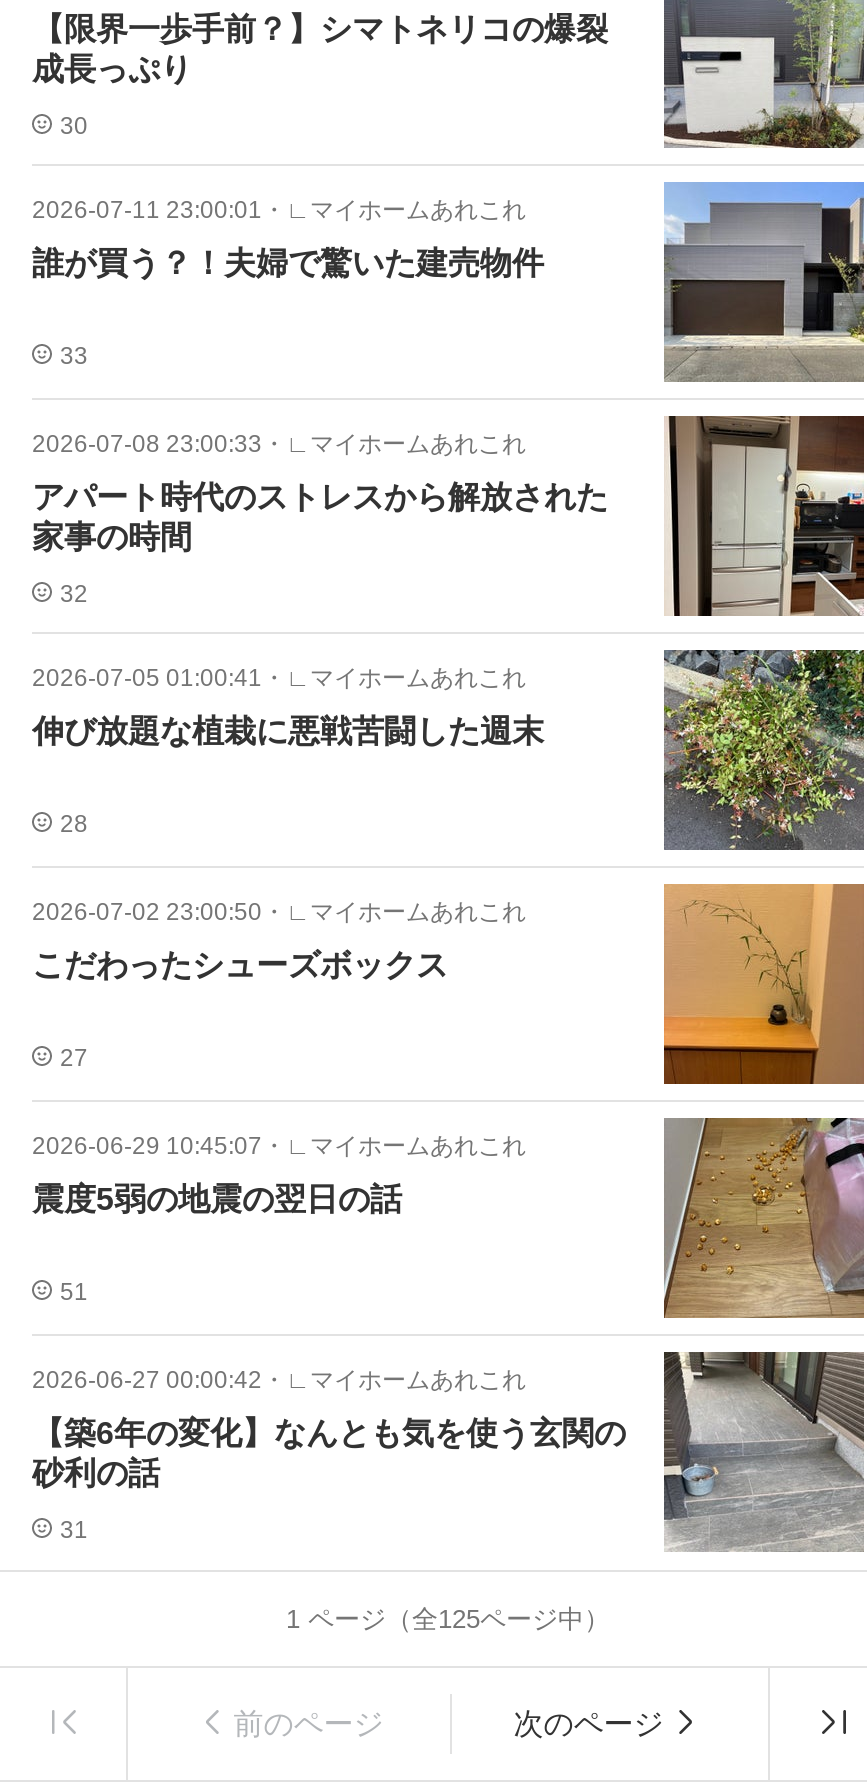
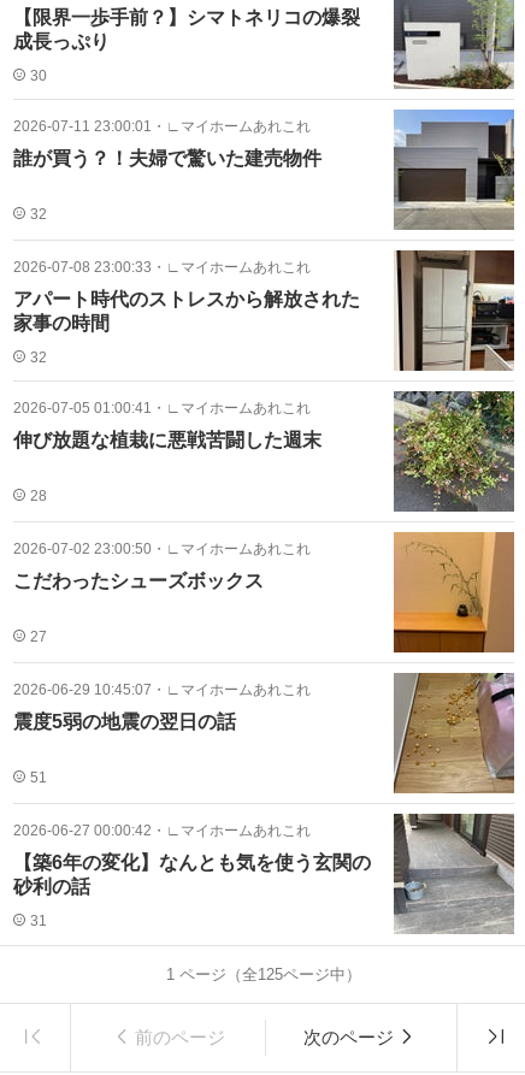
[60,342,88,370] 33 -> [30,206,47,223] 32

